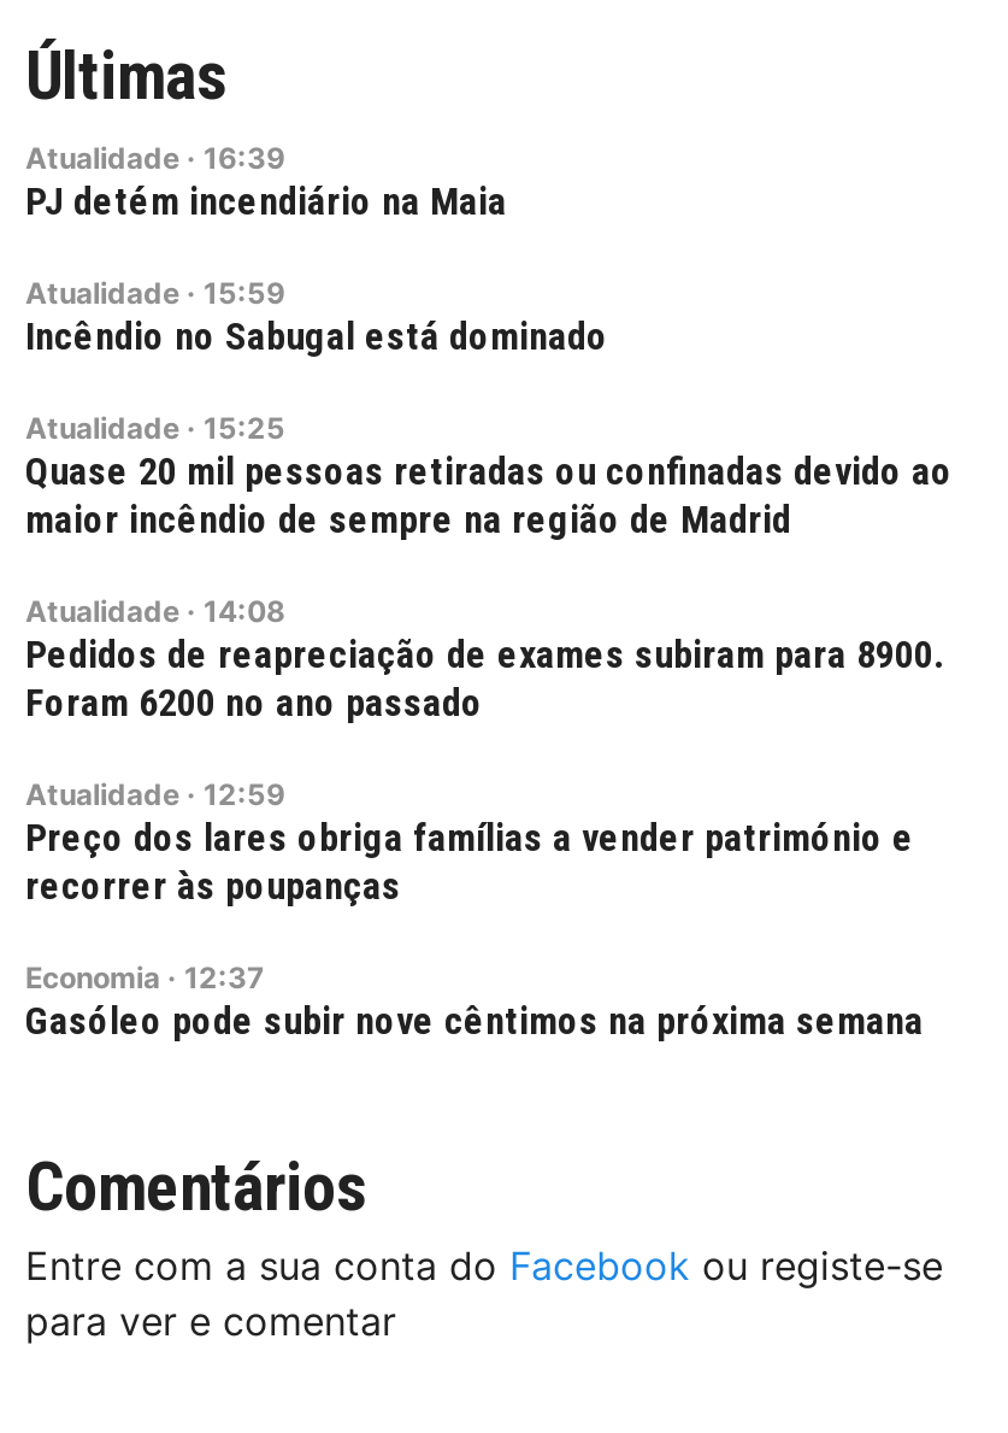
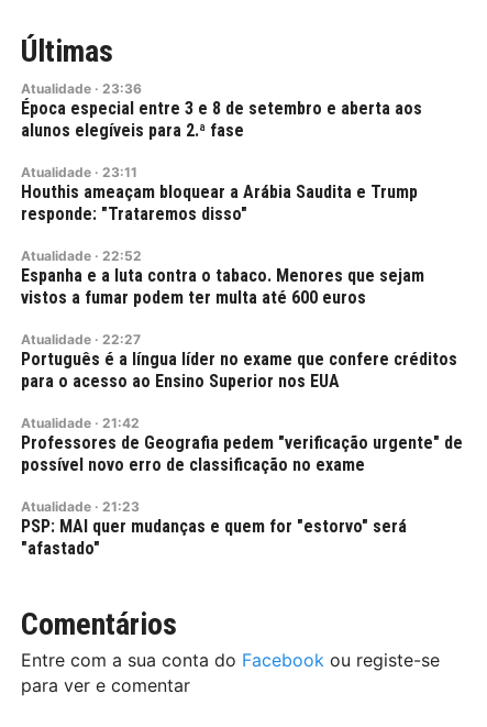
[25,141,507,225] Atualidade · 16:39 | PJ detém incendiário na Maia -> [21,80,422,141] Atualidade · 23:36 | Época especial entre 3 e 8 de setembro e aberta aos | alunos elegíveis para 2.ª fase
[25,276,608,360] Atualidade · 15:59 | Incêndio no Sabugal está dominado -> [21,164,418,224] Atualidade · 23:11 | Houthis ameaçam bloquear a Arábia Saudita e Trump | responde: "Trataremos disso"
[25,410,953,543] Atualidade · 15:25 | Quase 20 mil pessoas retiradas ou confinadas devido ao | maior incêndio de sempre na região de Madrid -> [21,247,424,308] Atualidade · 22:52 | Espanha e a luta contra o tabaco. Menores que sejam | vistos a fumar podem ter multa até 600 euros
[25,594,943,726] Atualidade · 14:08 | Pedidos de reapreciação de exames subiram para 8900. | Foram 6200 no ano passado -> [21,331,457,391] Atualidade · 22:27 | Português é a língua líder no exame que confere créditos | para o acesso ao Ensino Superior nos EUA
[25,777,914,909] Atualidade · 12:59 | Preço dos lares obriga famílias a vender património e | recorrer às poupanças -> [21,414,463,475] Atualidade · 21:42 | Professores de Geografia pedem "verificação urgente" de | possível novo erro de classificação no exame
[25,960,924,1044] Economia · 12:37 | Gasóleo pode subir nove cêntimos na próxima semana -> [21,498,407,559] Atualidade · 21:23 | PSP: MAI quer mudanças e quem for "estorvo" será | "afastado"

